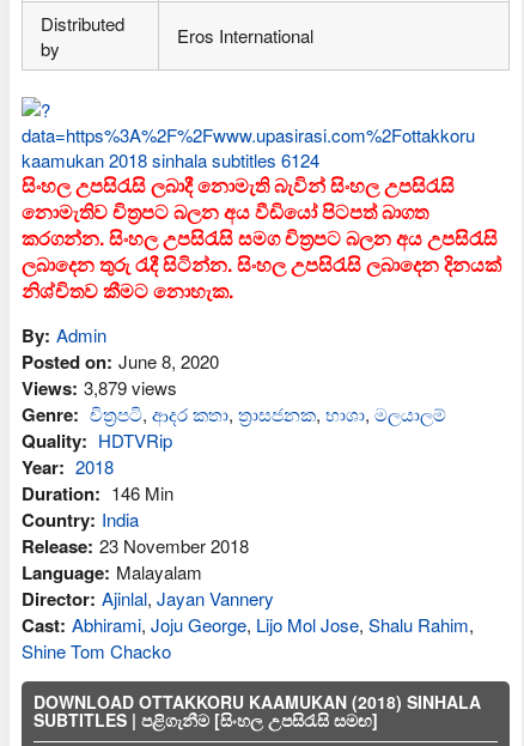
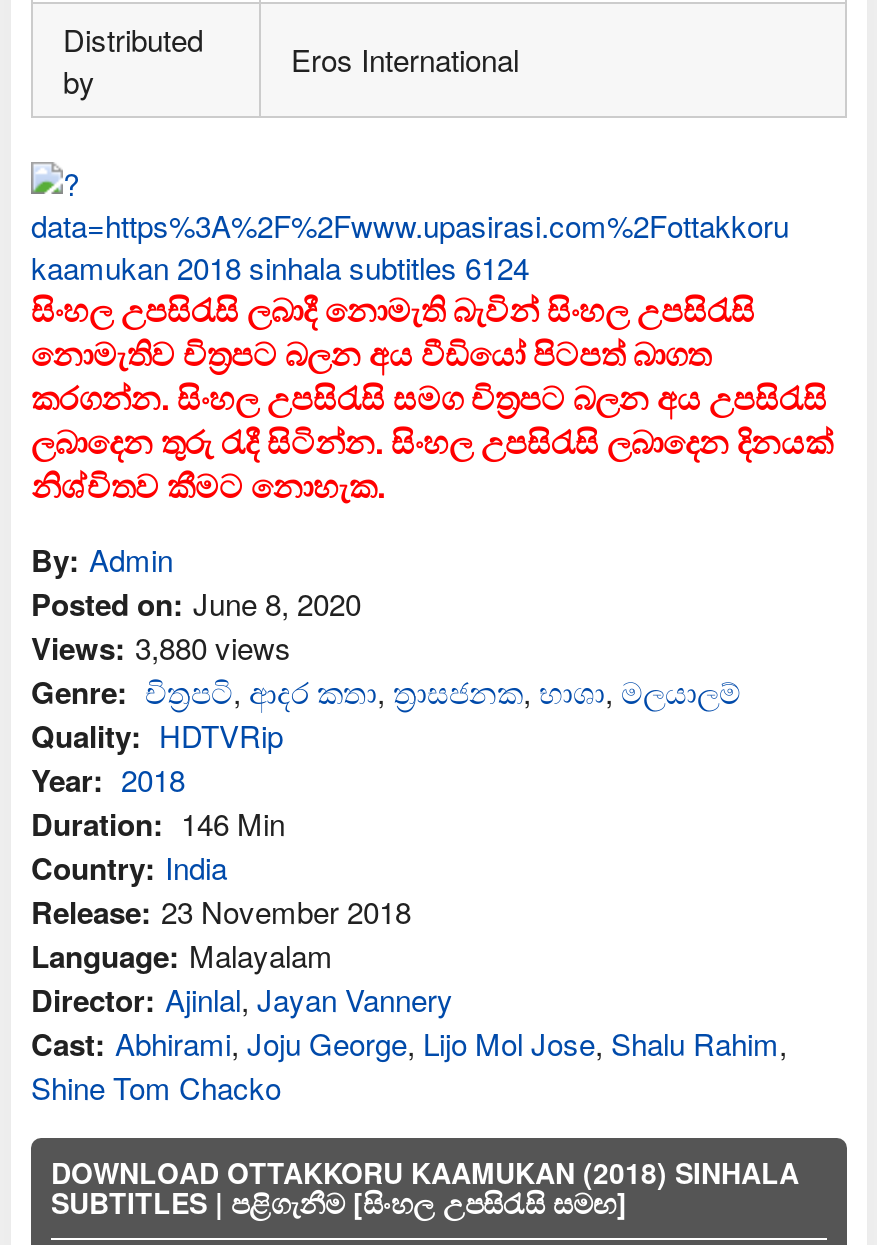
[22,375,177,401] Views: 3,879 views -> [31,626,291,670] Views: 3,880 views

